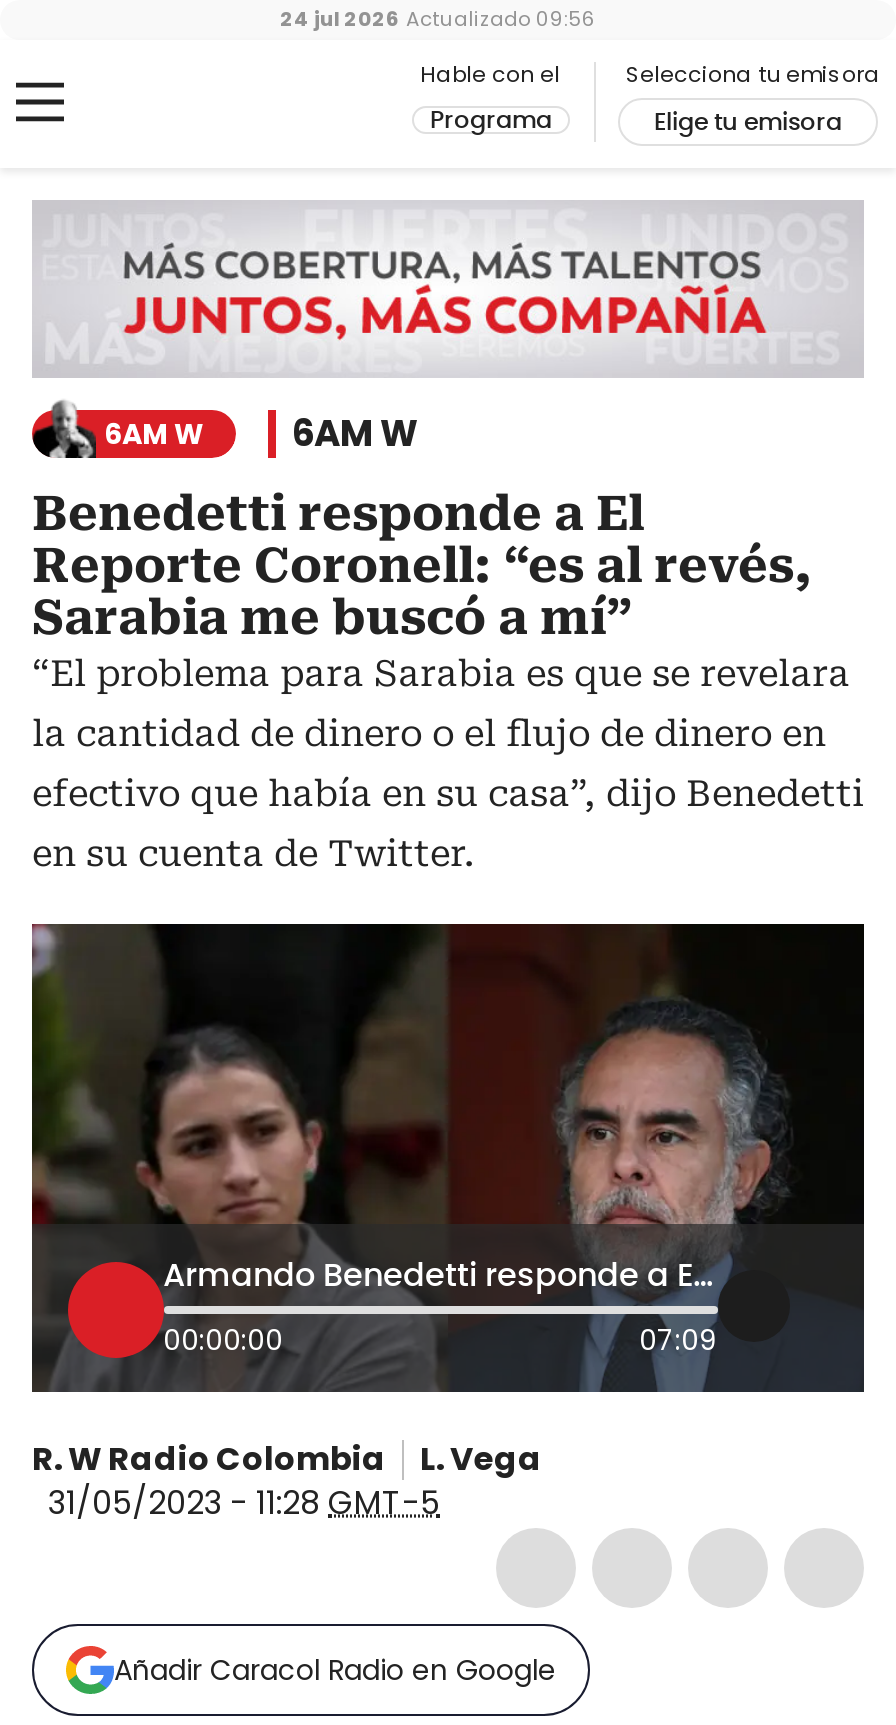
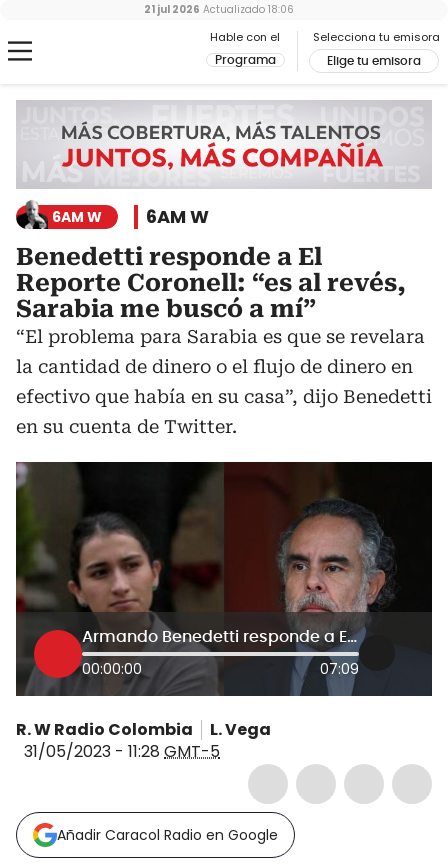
[280,4,596,34] 24 jul 2026 Actualizado 09:56 -> [144,2,294,17] 21 jul 2026 Actualizado 18:06

